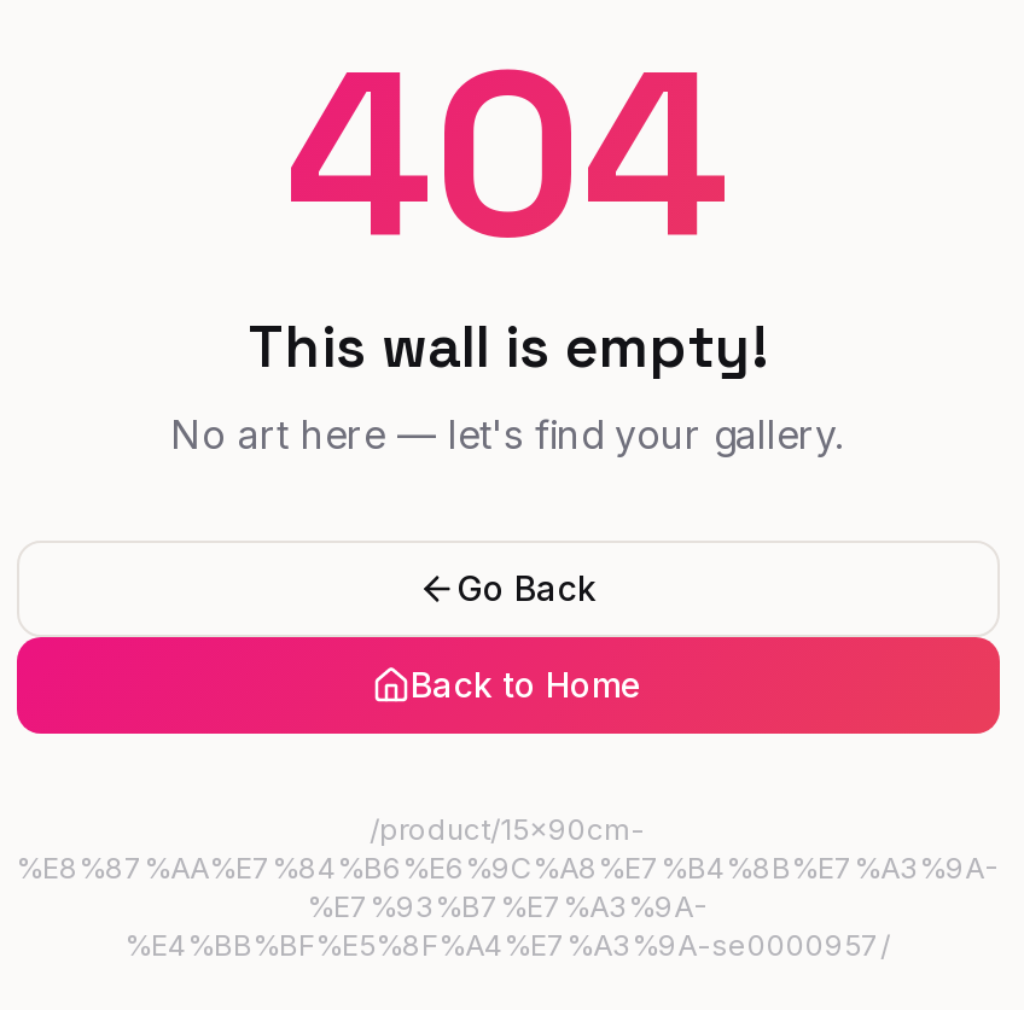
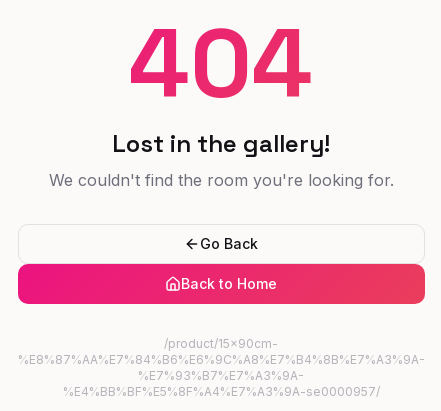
[170,309,844,459] This wall is empty! | No art here — let's find your gallery. -> [48,128,393,190] Lost in the gallery! | We couldn't find the room you're looking for.

